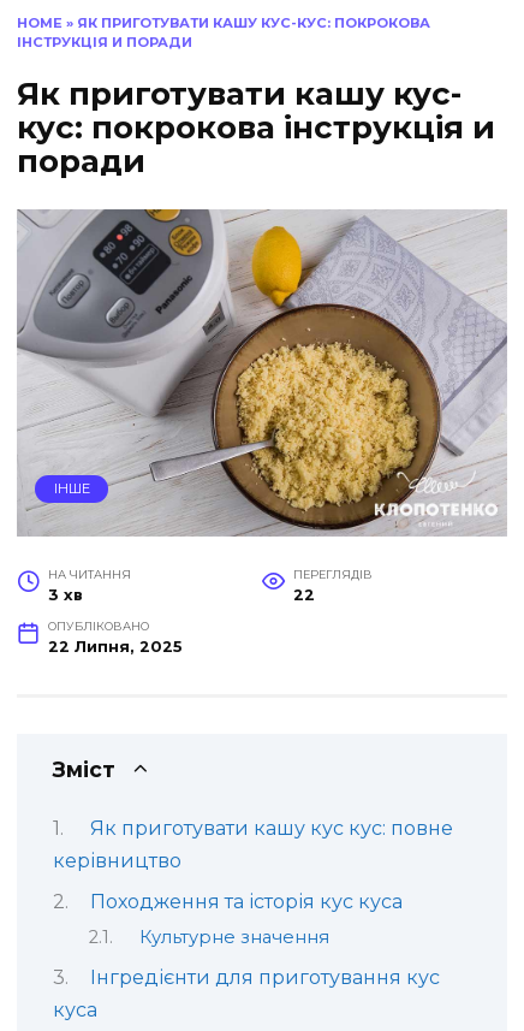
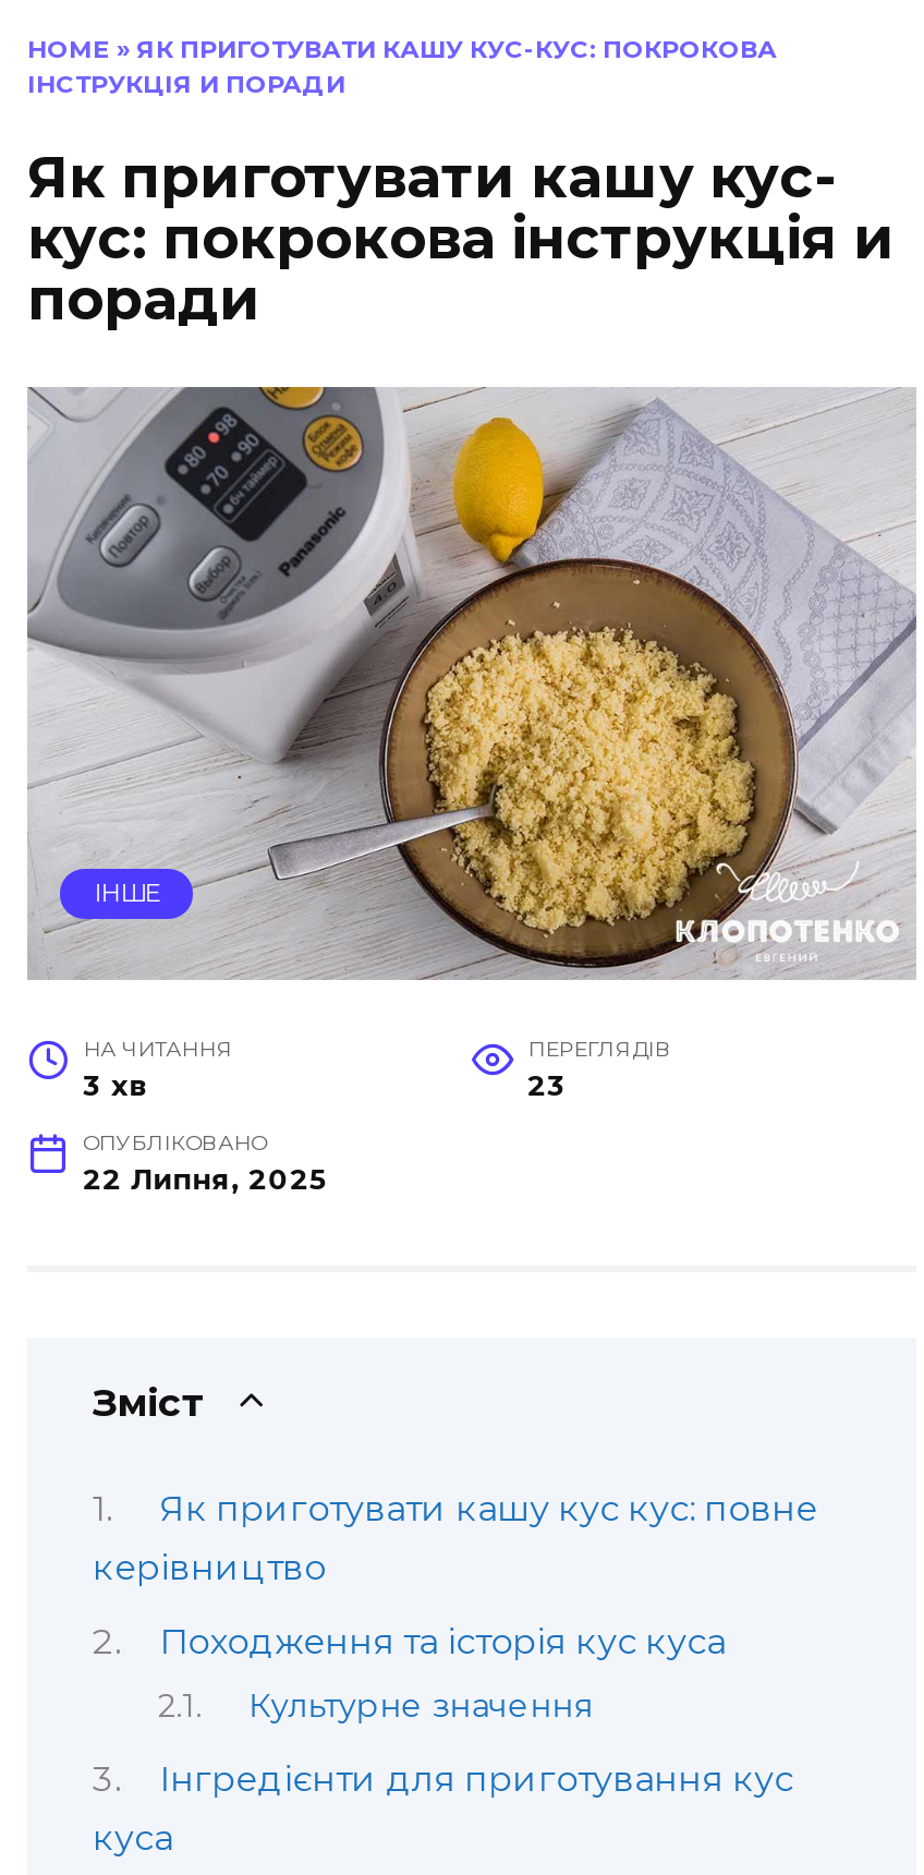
[293,586,314,604] 22 -> [528,1069,567,1102] 23

